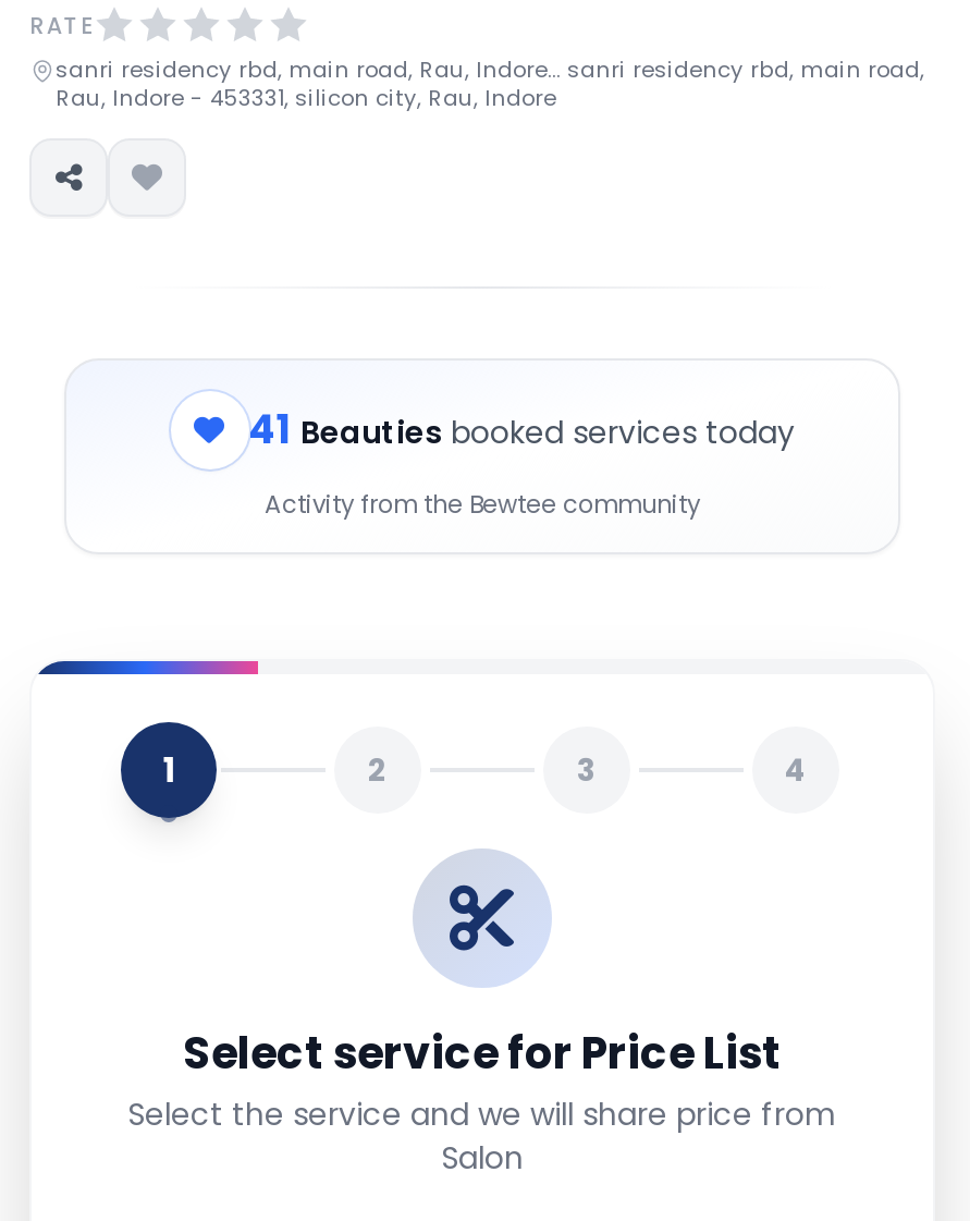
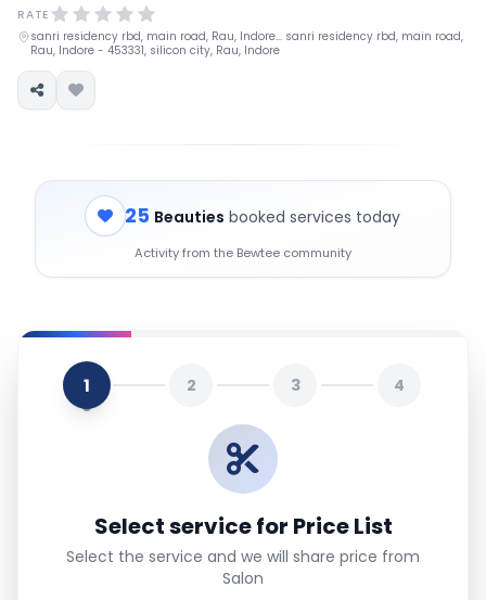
[248,402,795,457] 41 Beauties booked services today -> [125,202,400,229] 25 Beauties booked services today

